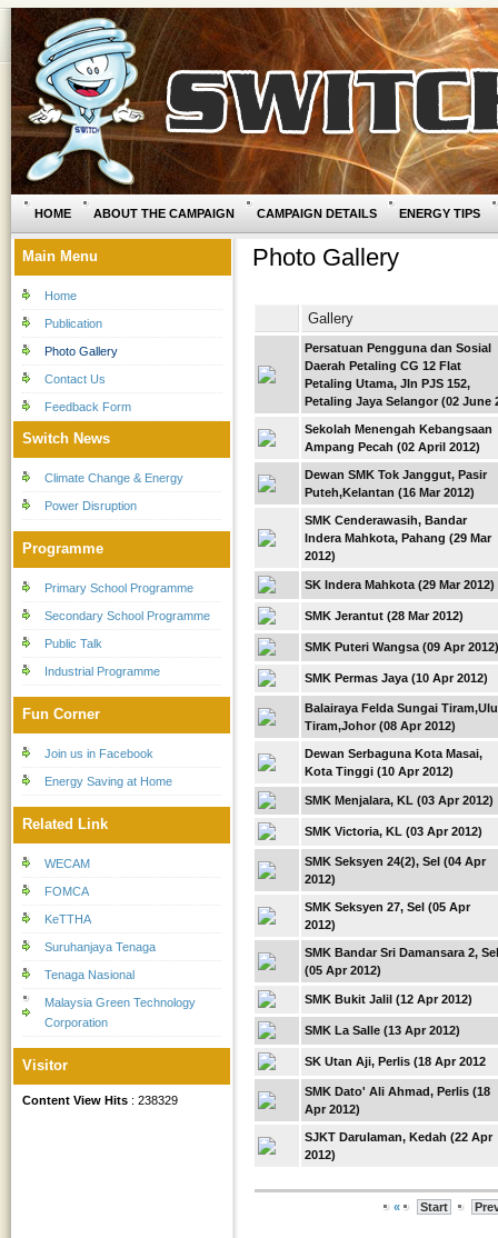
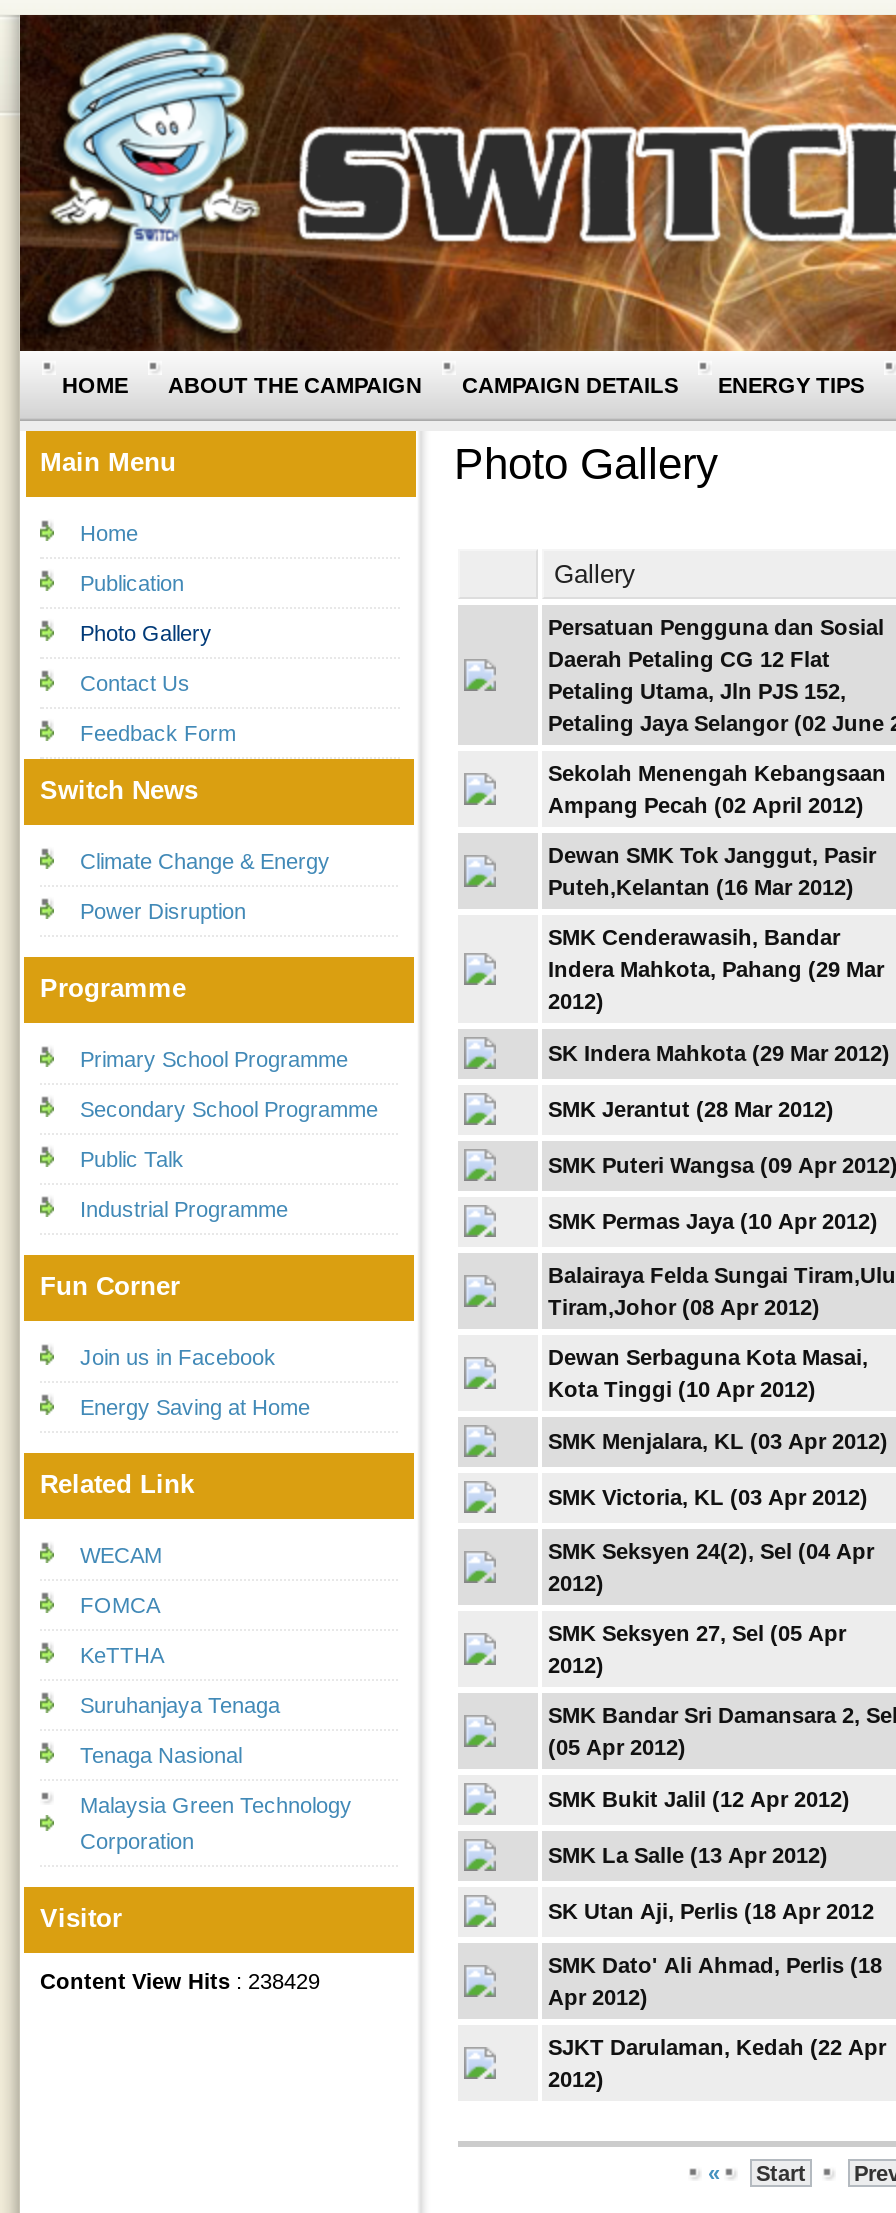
[22,1094,178,1107] Content View Hits: 238329 -> [40,1969,320,1993] Content View Hits: 238429

